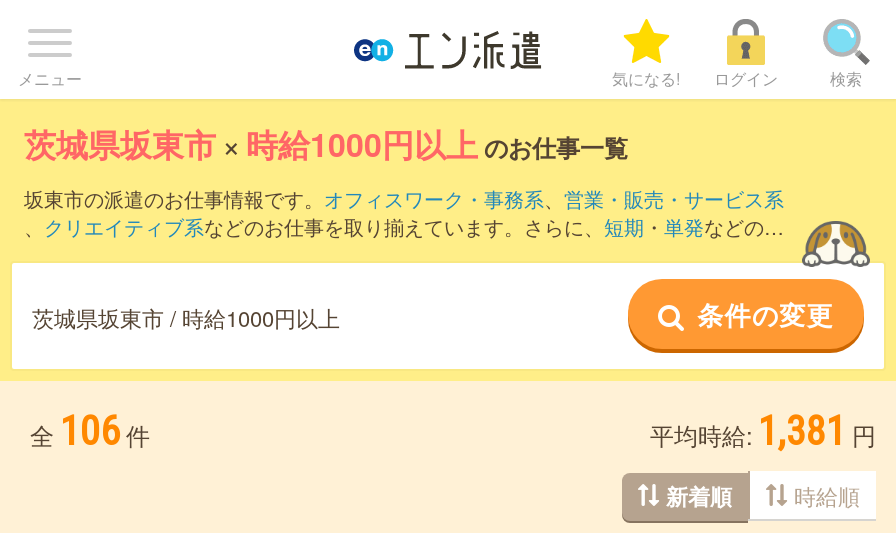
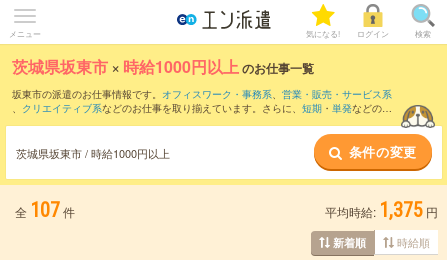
[30,407,150,455] 全 106 件 -> [15,198,75,222] 全 107 件
[650,407,876,455] 平均時給: 1,381 円 -> [325,198,438,222] 平均時給: 1,375 円

